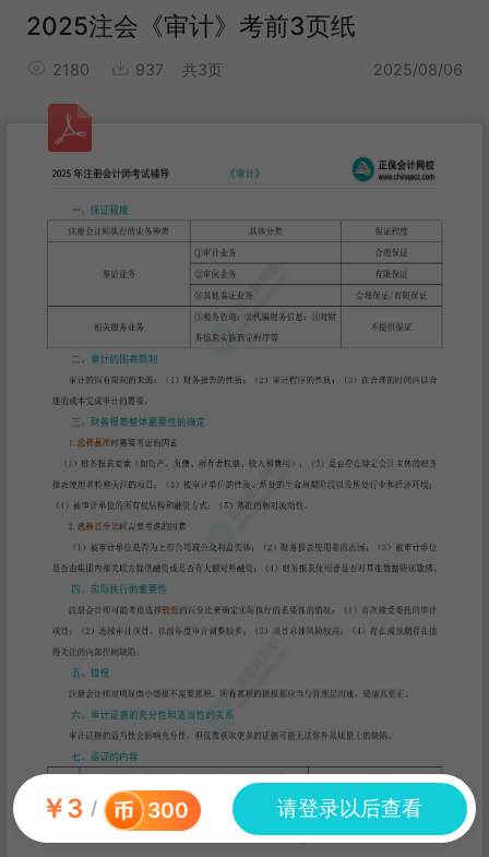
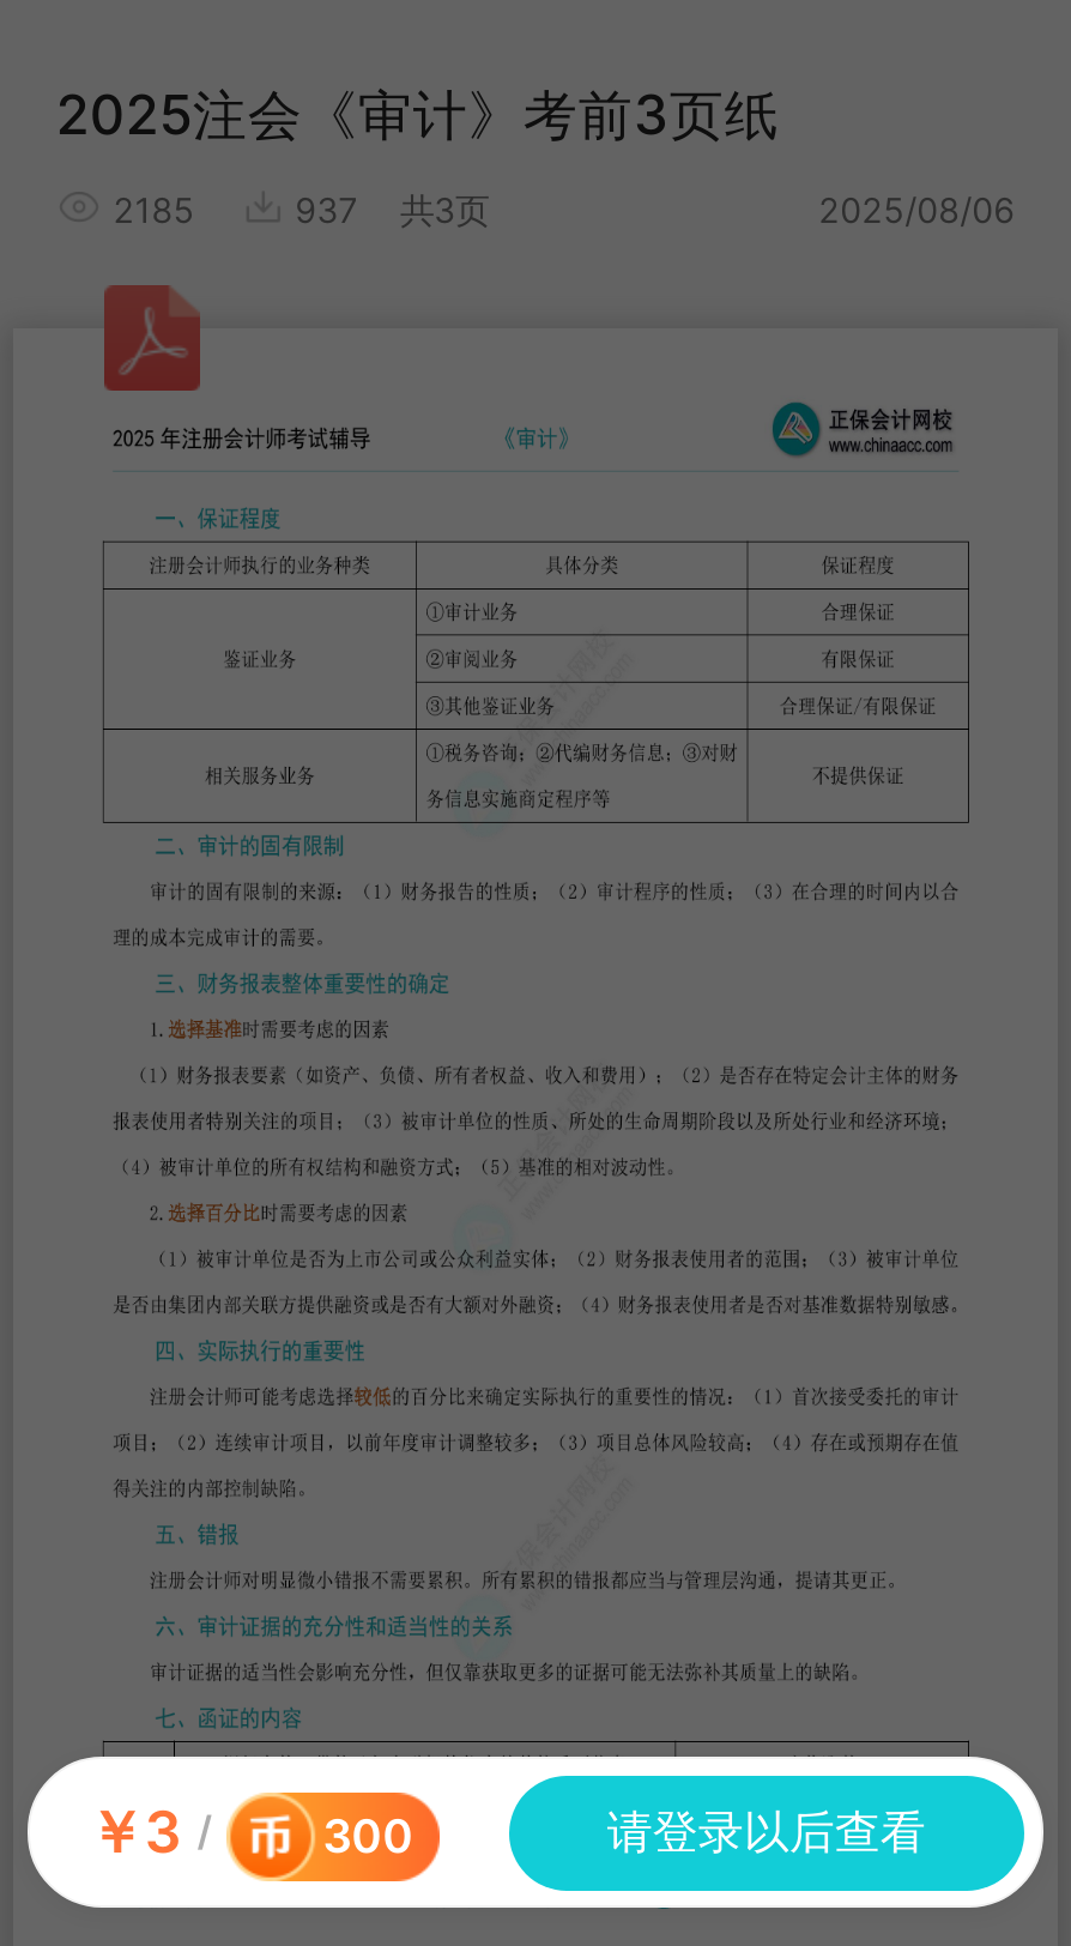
[52,60,89,79] 2180 -> [113,190,195,231] 2185

